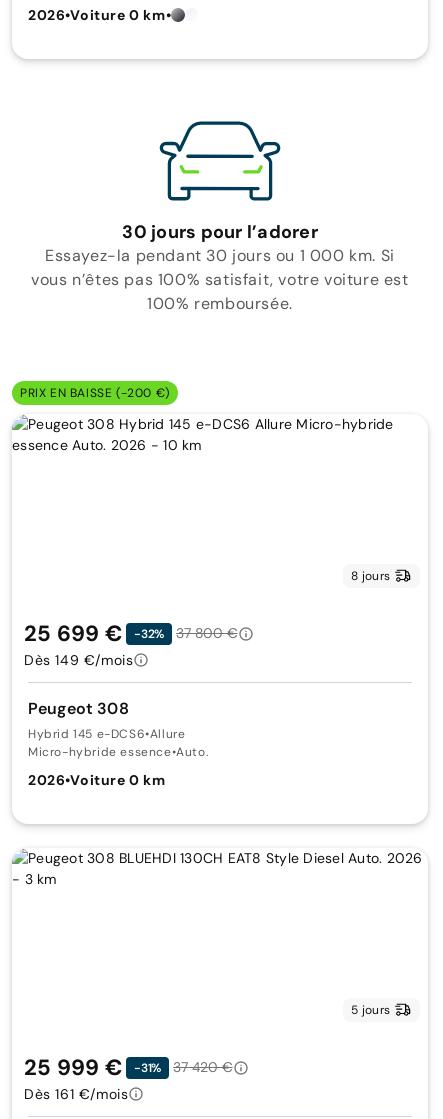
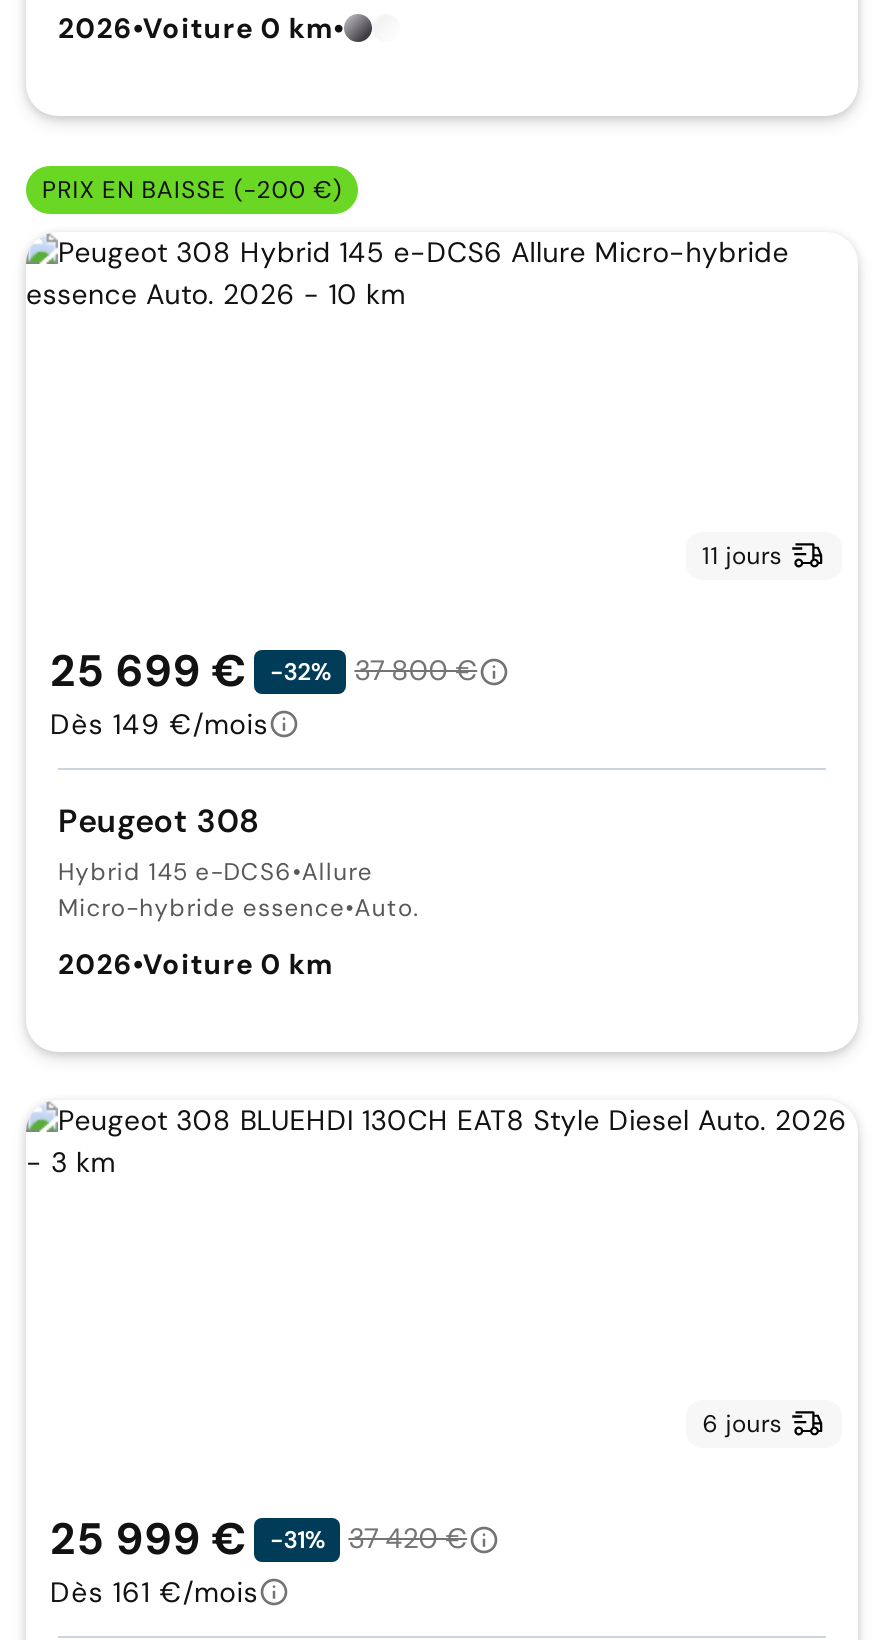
[31,120,409,314] [image] | 30 jours pour l’adorer | Essayez-la pendant 30 jours ou 1 000 km. Si | vous n’êtes pas 100% satisfait, votre voiture est | 100% remboursée. -> none
[351,568,390,584] 8 jours -> [702,540,782,572] 11 jours
[351,1002,390,1018] 5 jours -> [702,1408,782,1440] 6 jours

